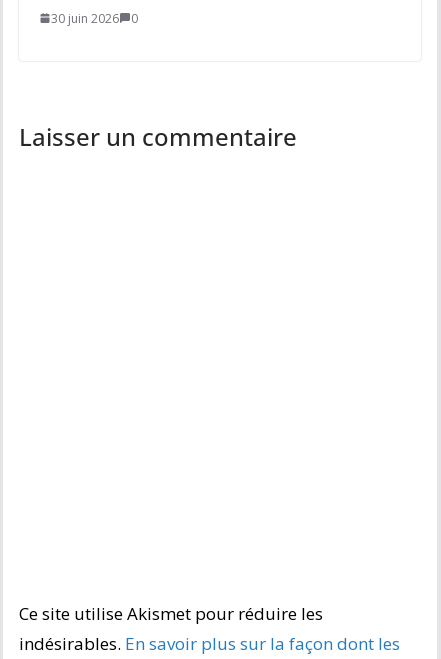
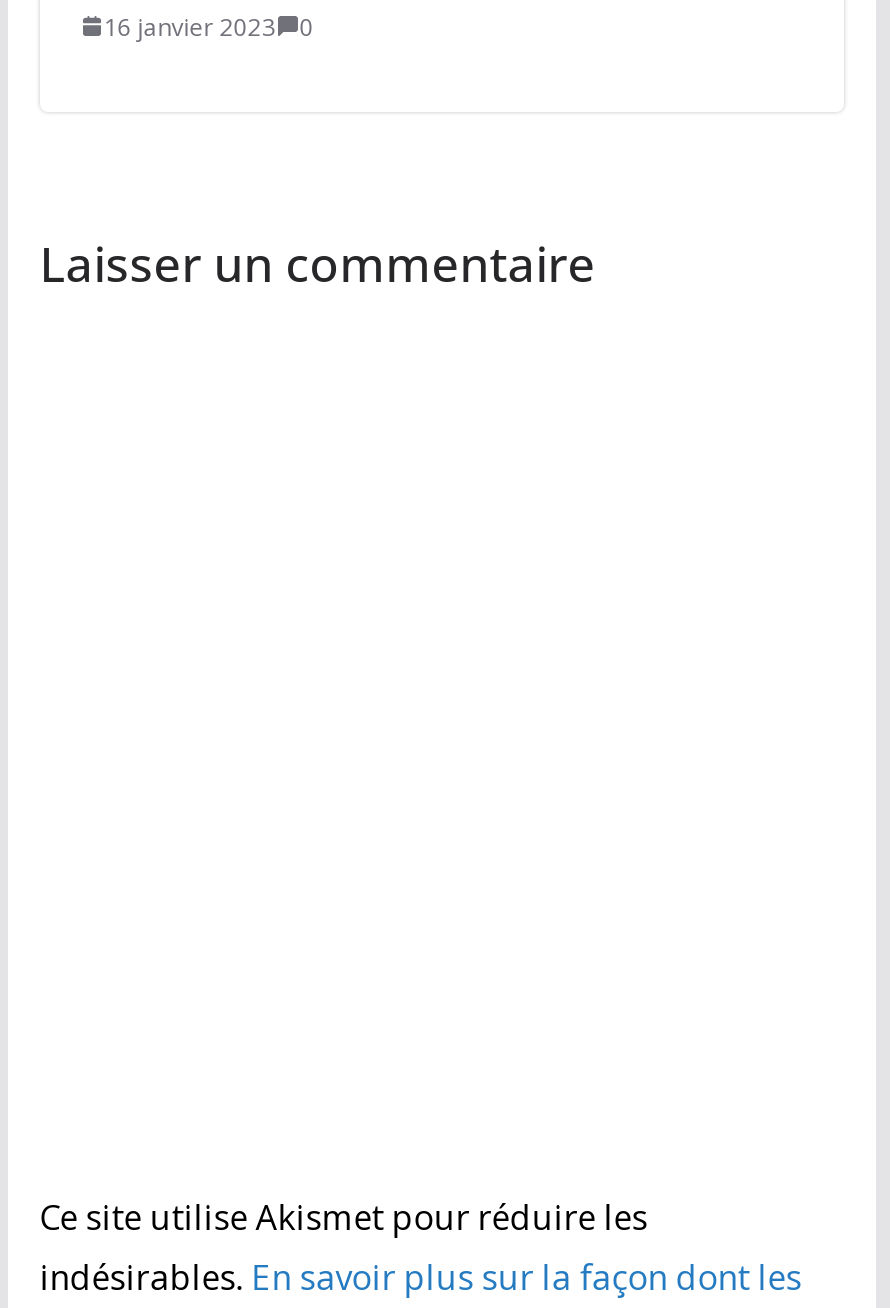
[51,10,138,27] 30 juin 2026 0 -> [103,9,313,43] 16 janvier 2023 0

